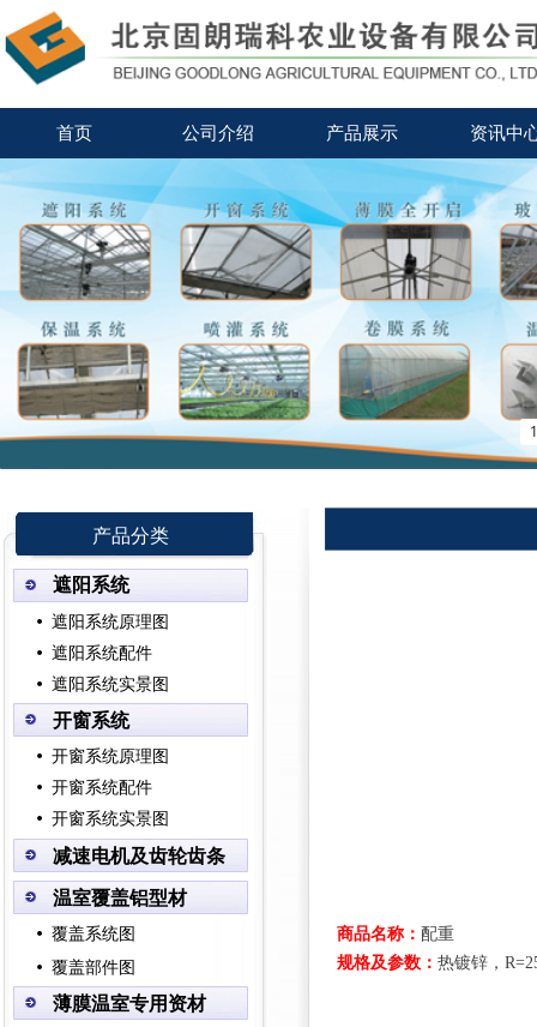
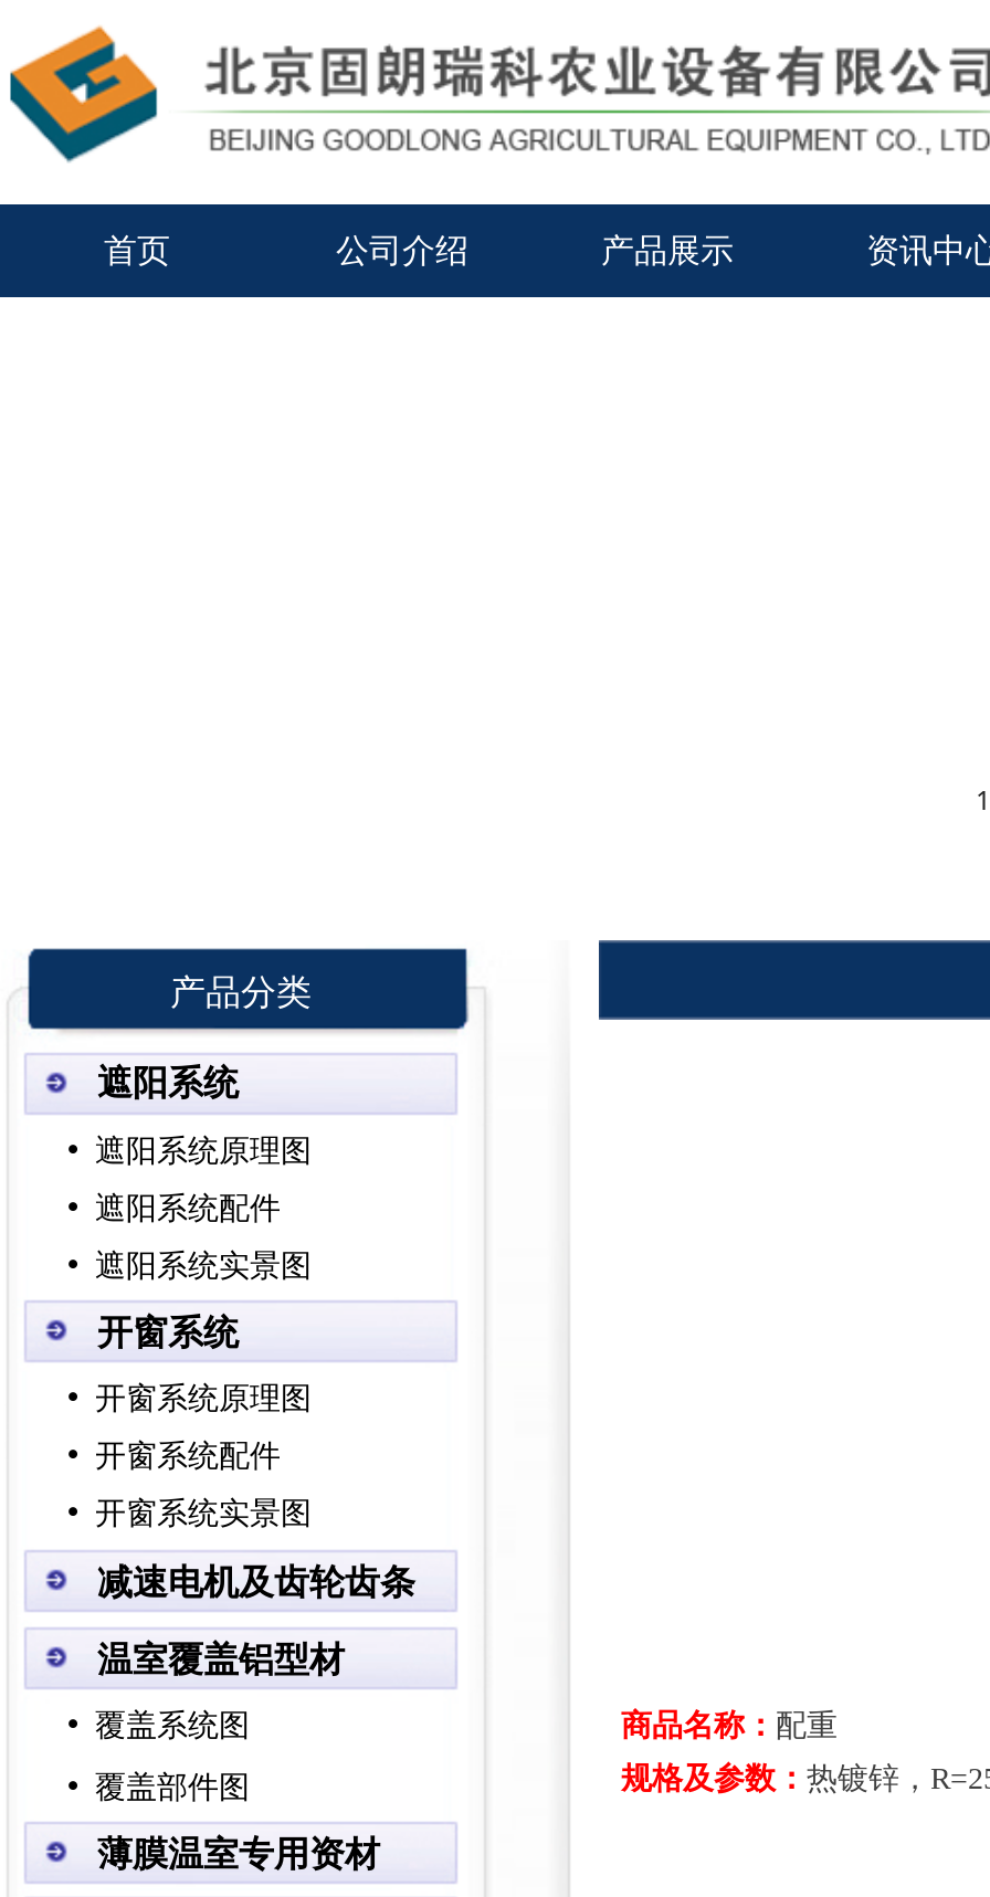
[4,157,533,470] [image] -> none

